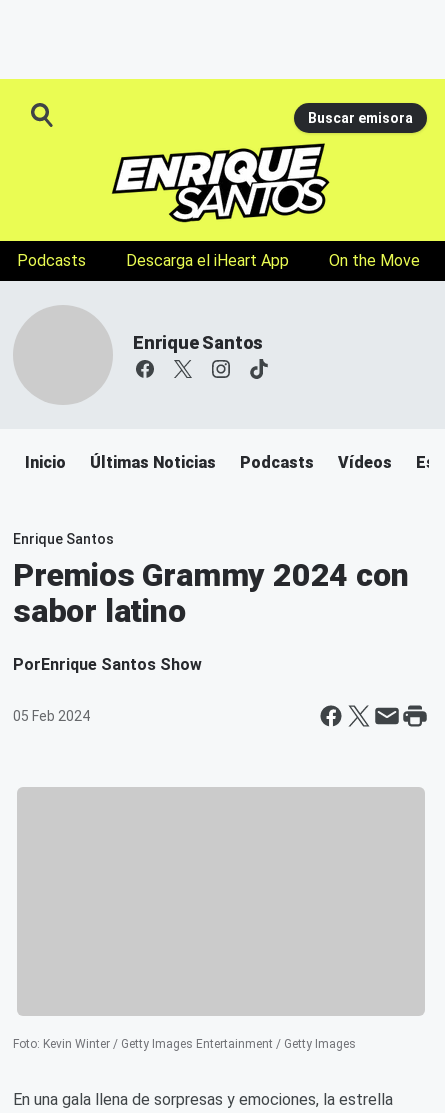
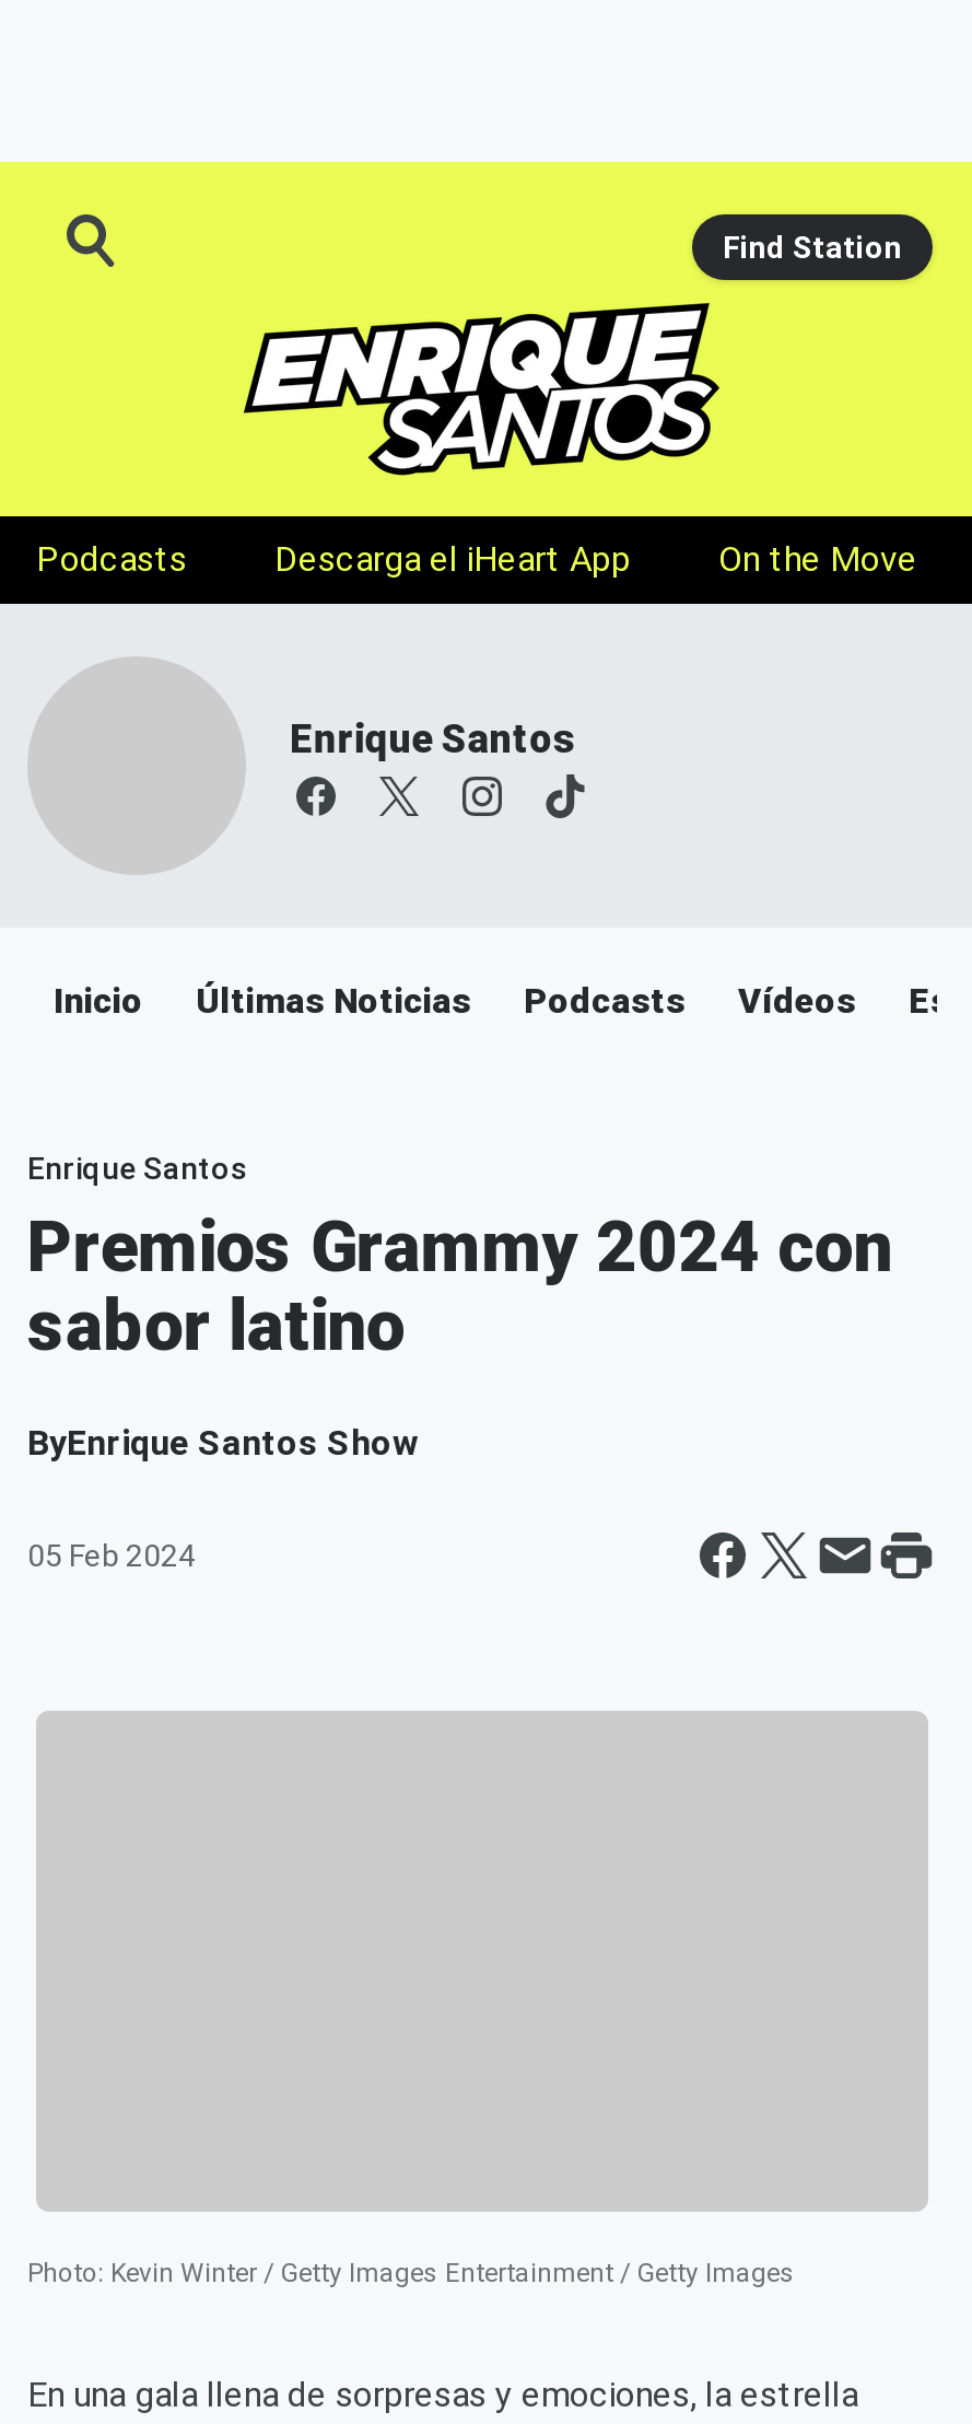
[308,110,413,126] Buscar emisora -> [723,230,902,265] Find Station
[13,655,202,674] PorEnrique Santos Show -> [27,1422,419,1464] ByEnrique Santos Show
[13,1037,356,1051] Foto: Kevin Winter / Getty Images Entertainment / Getty Images -> [27,2259,795,2289] Photo: Kevin Winter / Getty Images Entertainment / Getty Images

